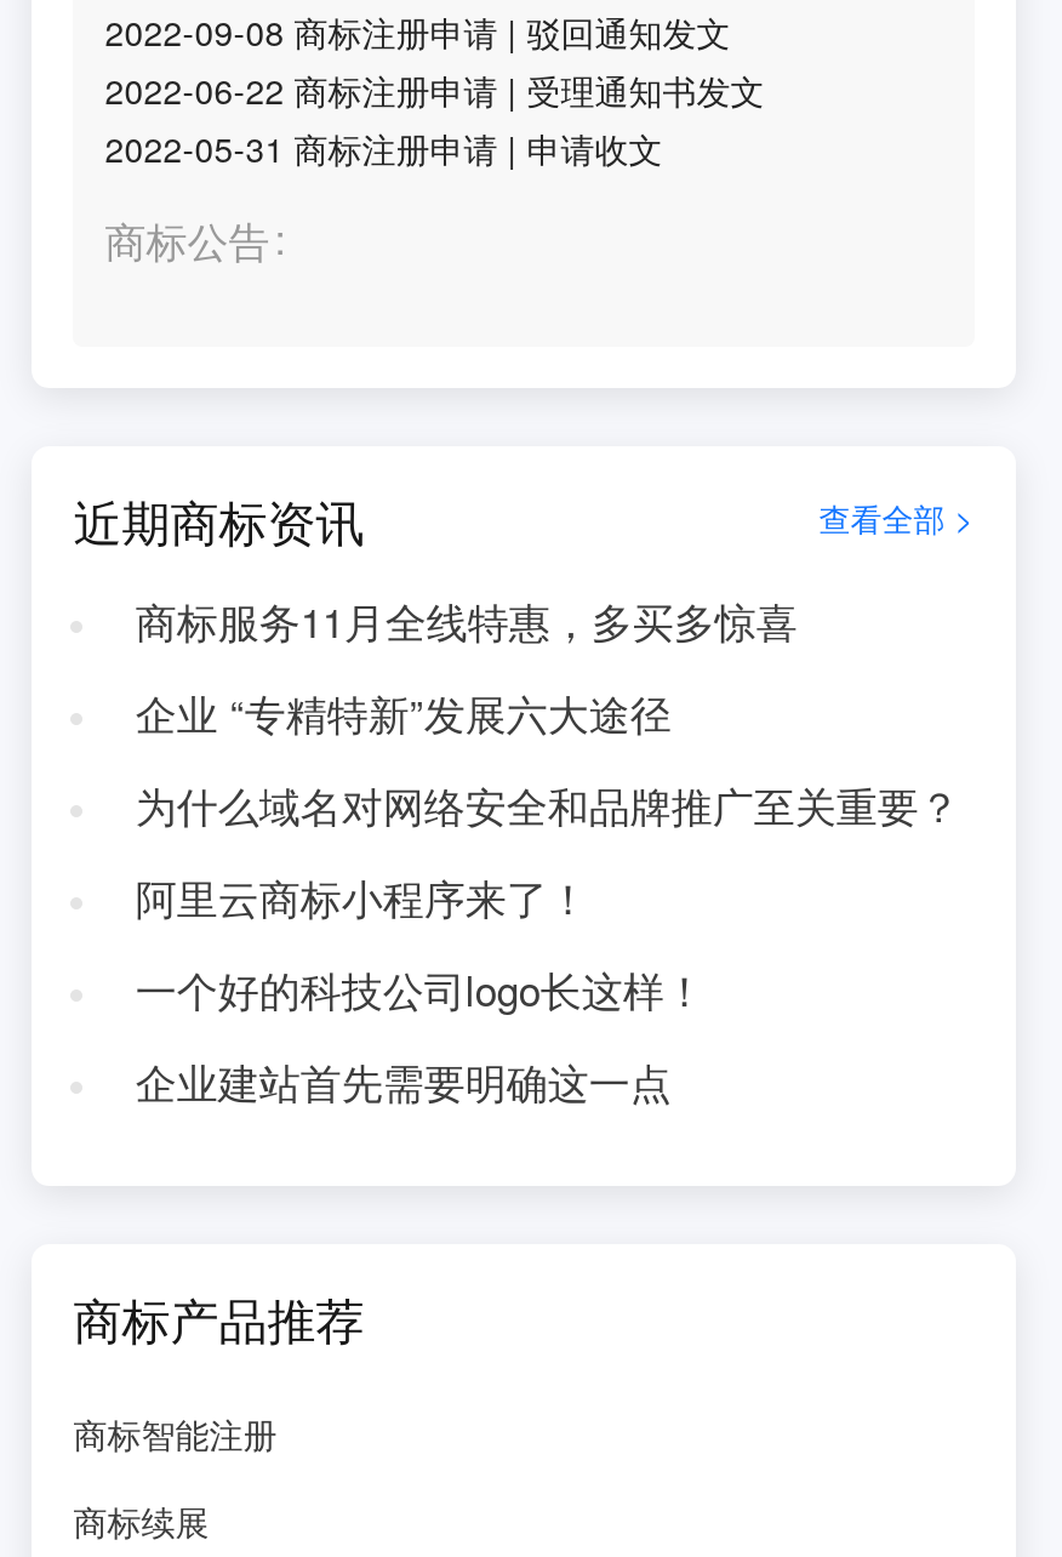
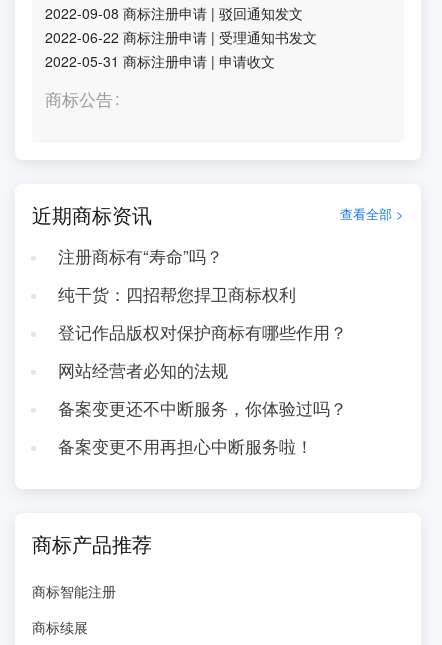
[135,592,797,650] 商标服务11月全线特惠，多买多惊喜 -> [58,244,223,268] 注册商标有“寿命”吗？
[135,684,671,742] 企业 “专精特新”发展六大途径 -> [58,282,296,306] 纯干货：四招帮您捍卫商标权利
[135,776,960,834] 为什么域名对网络安全和品牌推广至关重要？ -> [58,320,347,344] 登记作品版权对保护商标有哪些作用？
[135,868,589,926] 阿里云商标小程序来了！ -> [58,358,228,382] 网站经营者必知的法规
[135,960,705,1018] 一个好的科技公司logo长这样！ -> [58,396,347,420] 备案变更还不中断服务，你体验过吗？
[135,1052,671,1111] 企业建站首先需要明确这一点 -> [58,434,313,458] 备案变更不用再担心中断服务啦！

